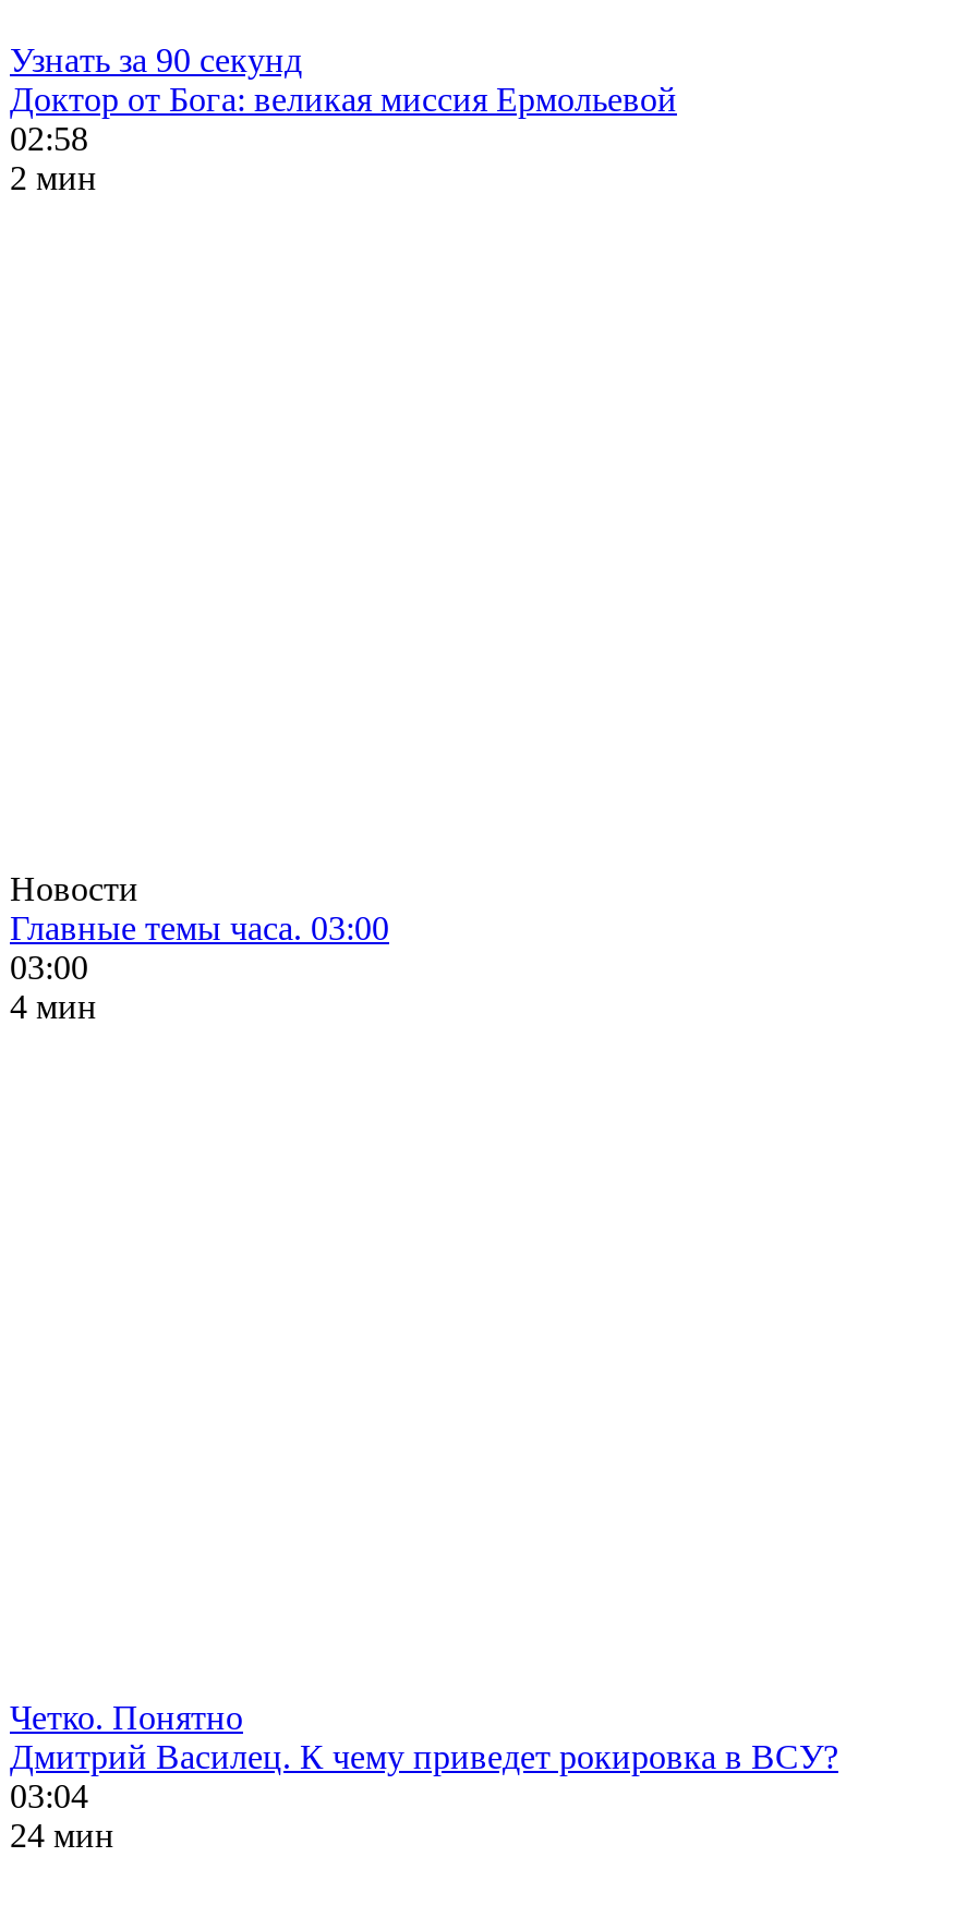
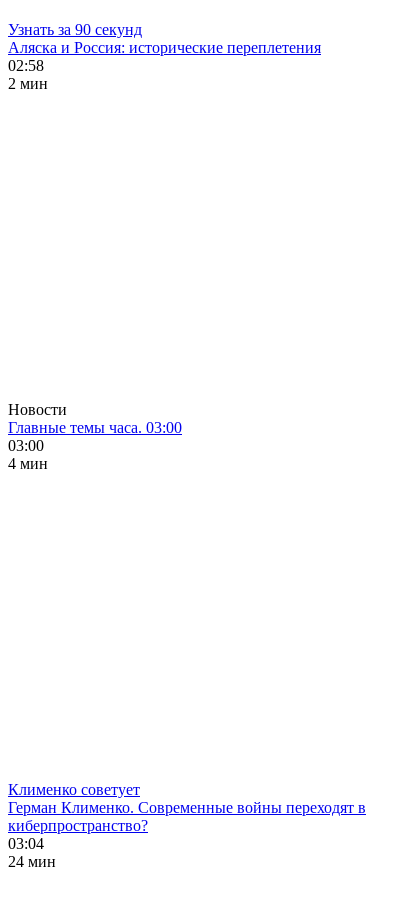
[10,81,677,118] Доктор от Бога: великая миссия Ермольевой -> [8,39,321,56] Аляска и Россия: исторические переплетения
[10,1699,838,1775] Четко. Понятно | Дмитрий Василец. К чему приведет рокировка в ВСУ? -> [8,781,366,834] Клименко советует | Герман Клименко. Современные войны переходят в | киберпространство?

